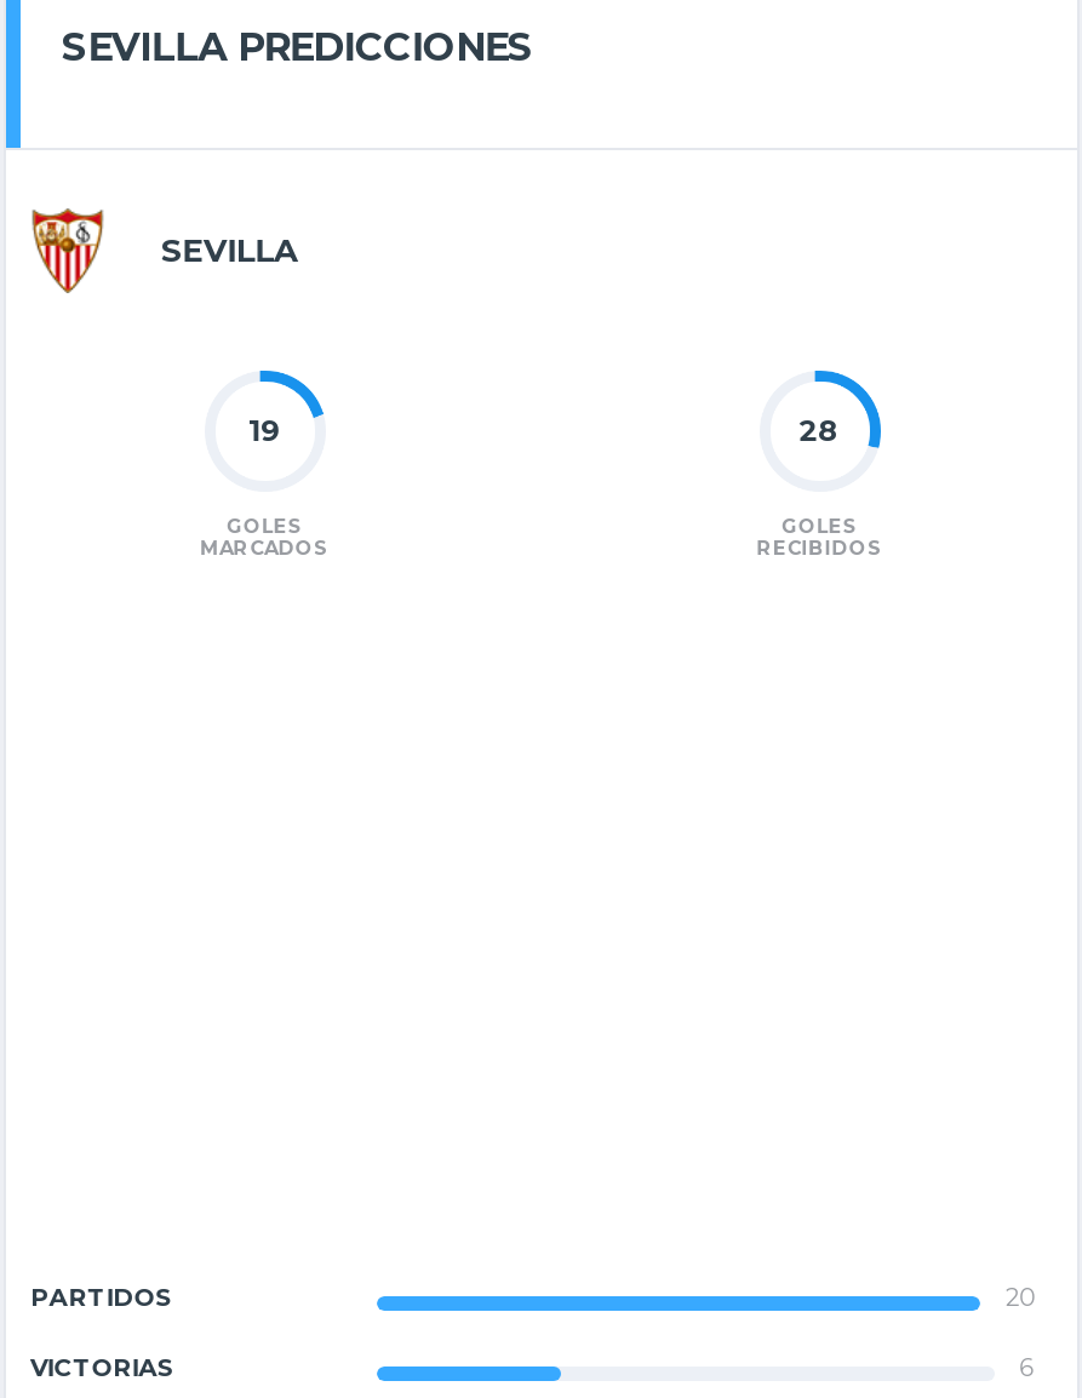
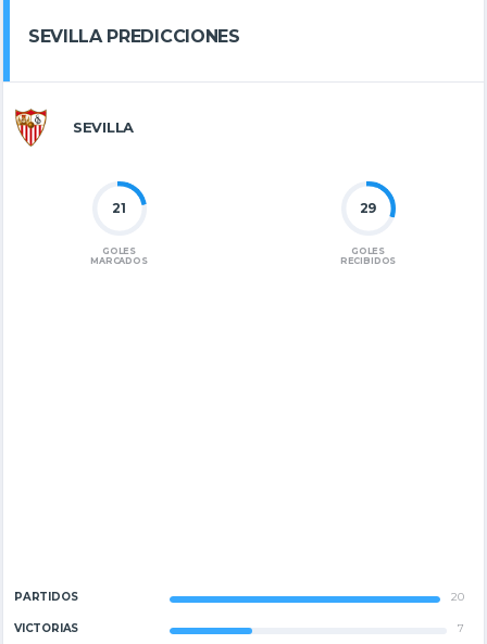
[249,412,279,448] 19 -> [112,200,126,216] 21
[799,412,839,448] 28 -> [359,200,376,216] 29
[1019,1351,1034,1382] 6 -> [458,621,464,635] 7

